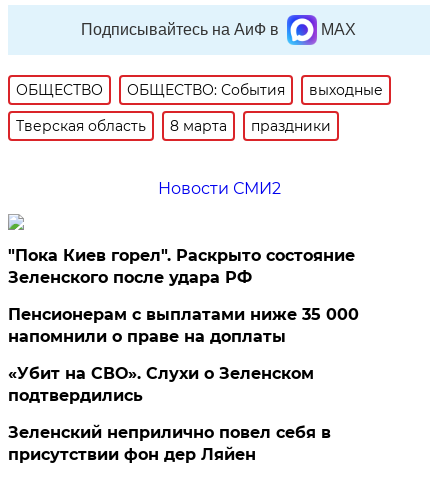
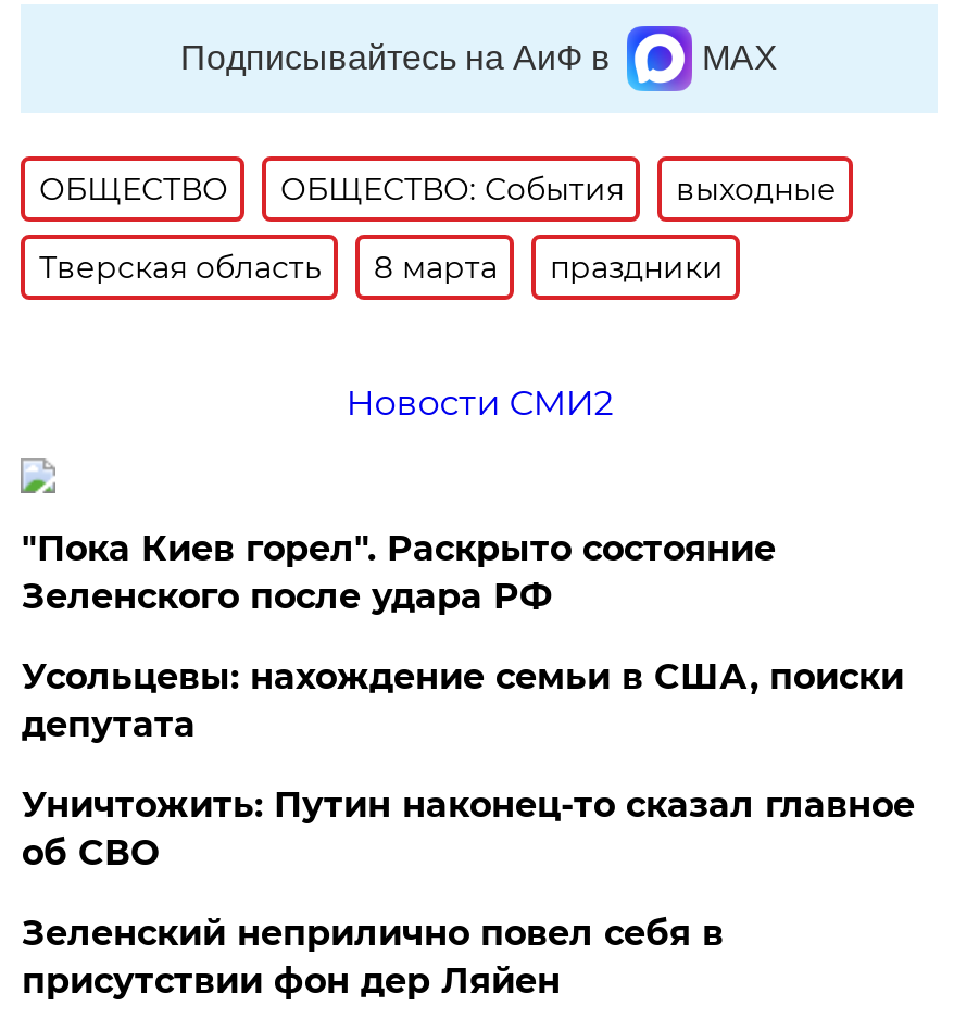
[8,305,359,346] Пенсионерам с выплатами ниже 35 000 | напомнили о праве на доплаты -> [22,656,904,745] Усольцевы: нахождение семьи в США, поиски | депутата
[8,364,314,405] «Убит на СВО». Слухи о Зеленском | подтвердились -> [22,784,915,873] Уничтожить: Путин наконец-то сказал главное | об СВО

